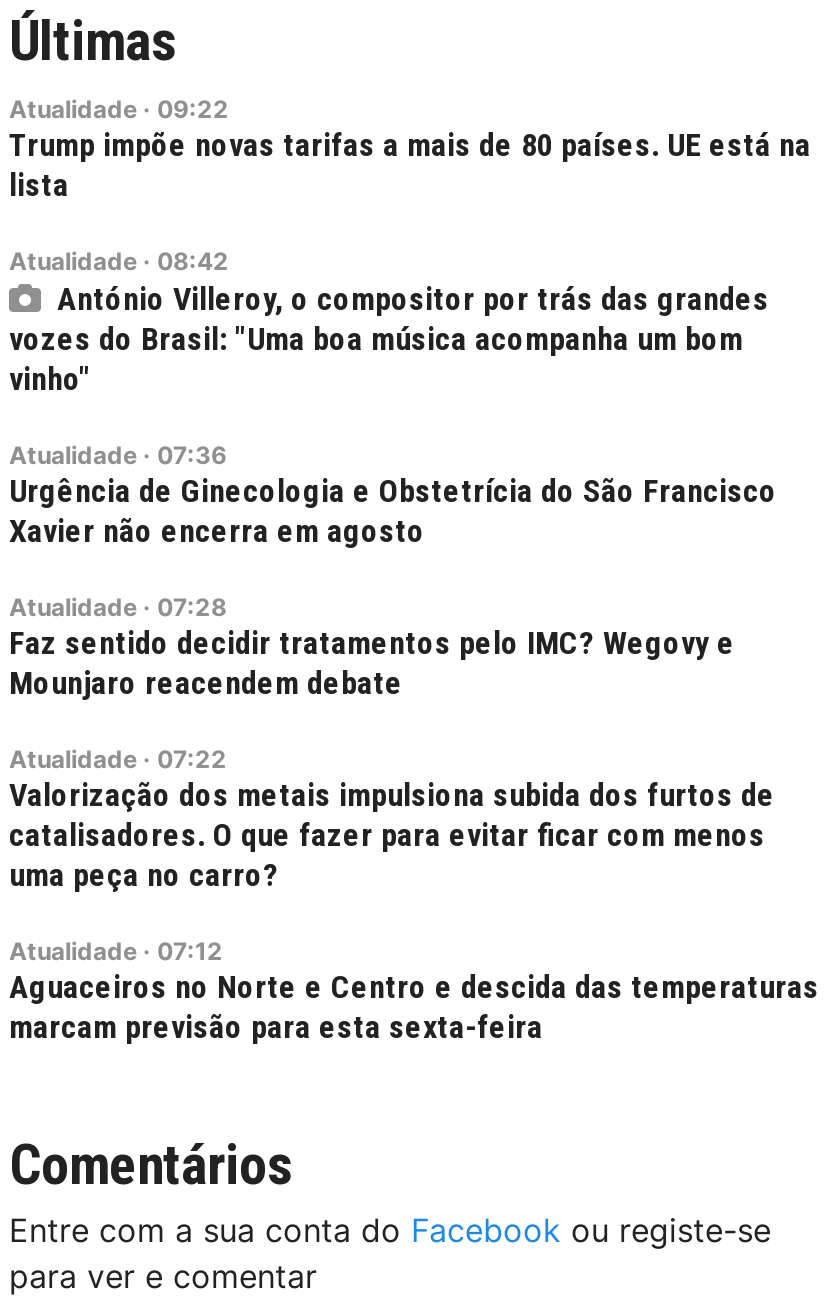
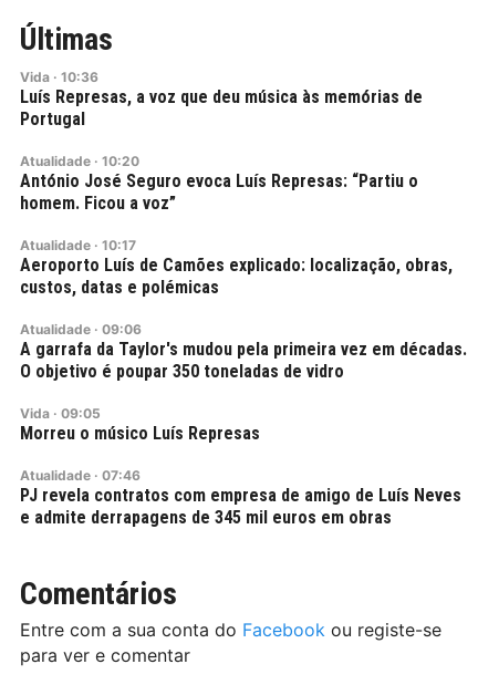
[9,94,811,204] Atualidade · 09:22 | Trump impõe novas tarifas a mais de 80 países. UE está na | lista -> [20,68,423,129] Vida · 10:36 | Luís Represas, a voz que deu música às memórias de | Portugal
[9,246,769,398] Atualidade · 08:42 | António Villeroy, o compositor por trás das grandes | vozes do Brasil: "Uma boa música acompanha um bom | vinho" -> [20,152,418,213] Atualidade · 10:20 | António José Seguro evoca Luís Represas: “Partiu o | homem. Ficou a voz”
[9,440,777,550] Atualidade · 07:36 | Urgência de Ginecologia e Obstetrícia do São Francisco | Xavier não encerra em agosto -> [20,236,453,297] Atualidade · 10:17 | Aeroporto Luís de Camões explicado: localização, obras, | custos, datas e polémicas
[9,592,735,702] Atualidade · 07:28 | Faz sentido decidir tratamentos pelo IMC? Wegovy e | Mounjaro reacendem debate -> [20,321,467,381] Atualidade · 09:06 | A garrafa da Taylor's mudou pela primeira vez em décadas. | O objetivo é poupar 350 toneladas de vidro
[9,744,775,894] Atualidade · 07:22 | Valorização dos metais impulsiona subida dos furtos de | catalisadores. O que fazer para evitar ficar com menos | uma peça no carro? -> [20,405,260,443] Vida · 09:05 | Morreu o músico Luís Represas
[9,936,819,1046] Atualidade · 07:12 | Aguaceiros no Norte e Centro e descida das temperaturas | marcam previsão para esta sexta-feira -> [20,467,461,528] Atualidade · 07:46 | PJ revela contratos com empresa de amigo de Luís Neves | e admite derrapagens de 345 mil euros em obras

